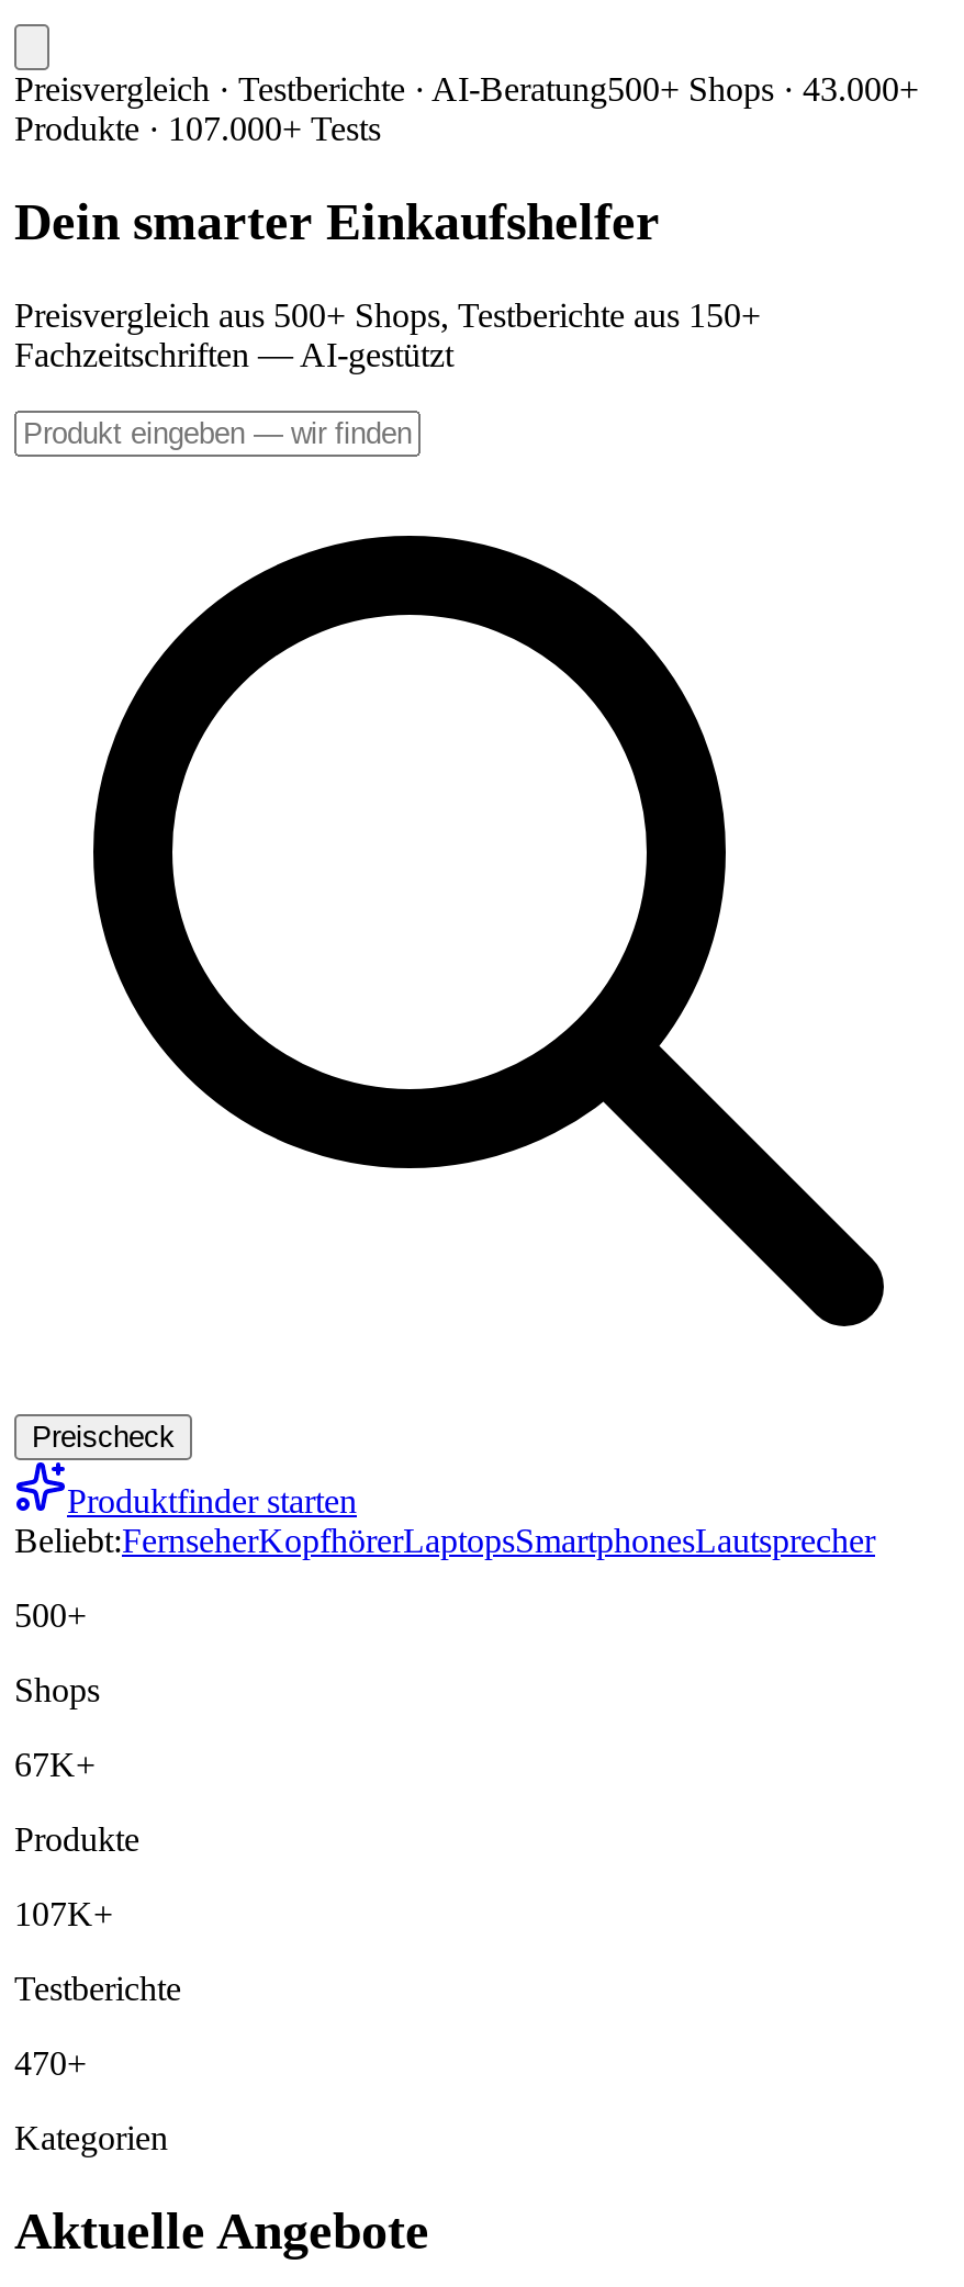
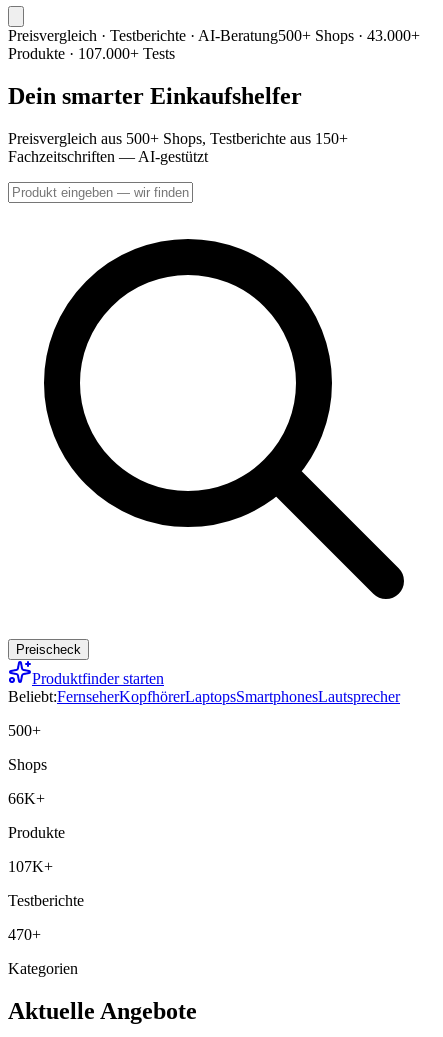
[14,1745,96,1783] 67K+ -> [8,790,45,807] 66K+

